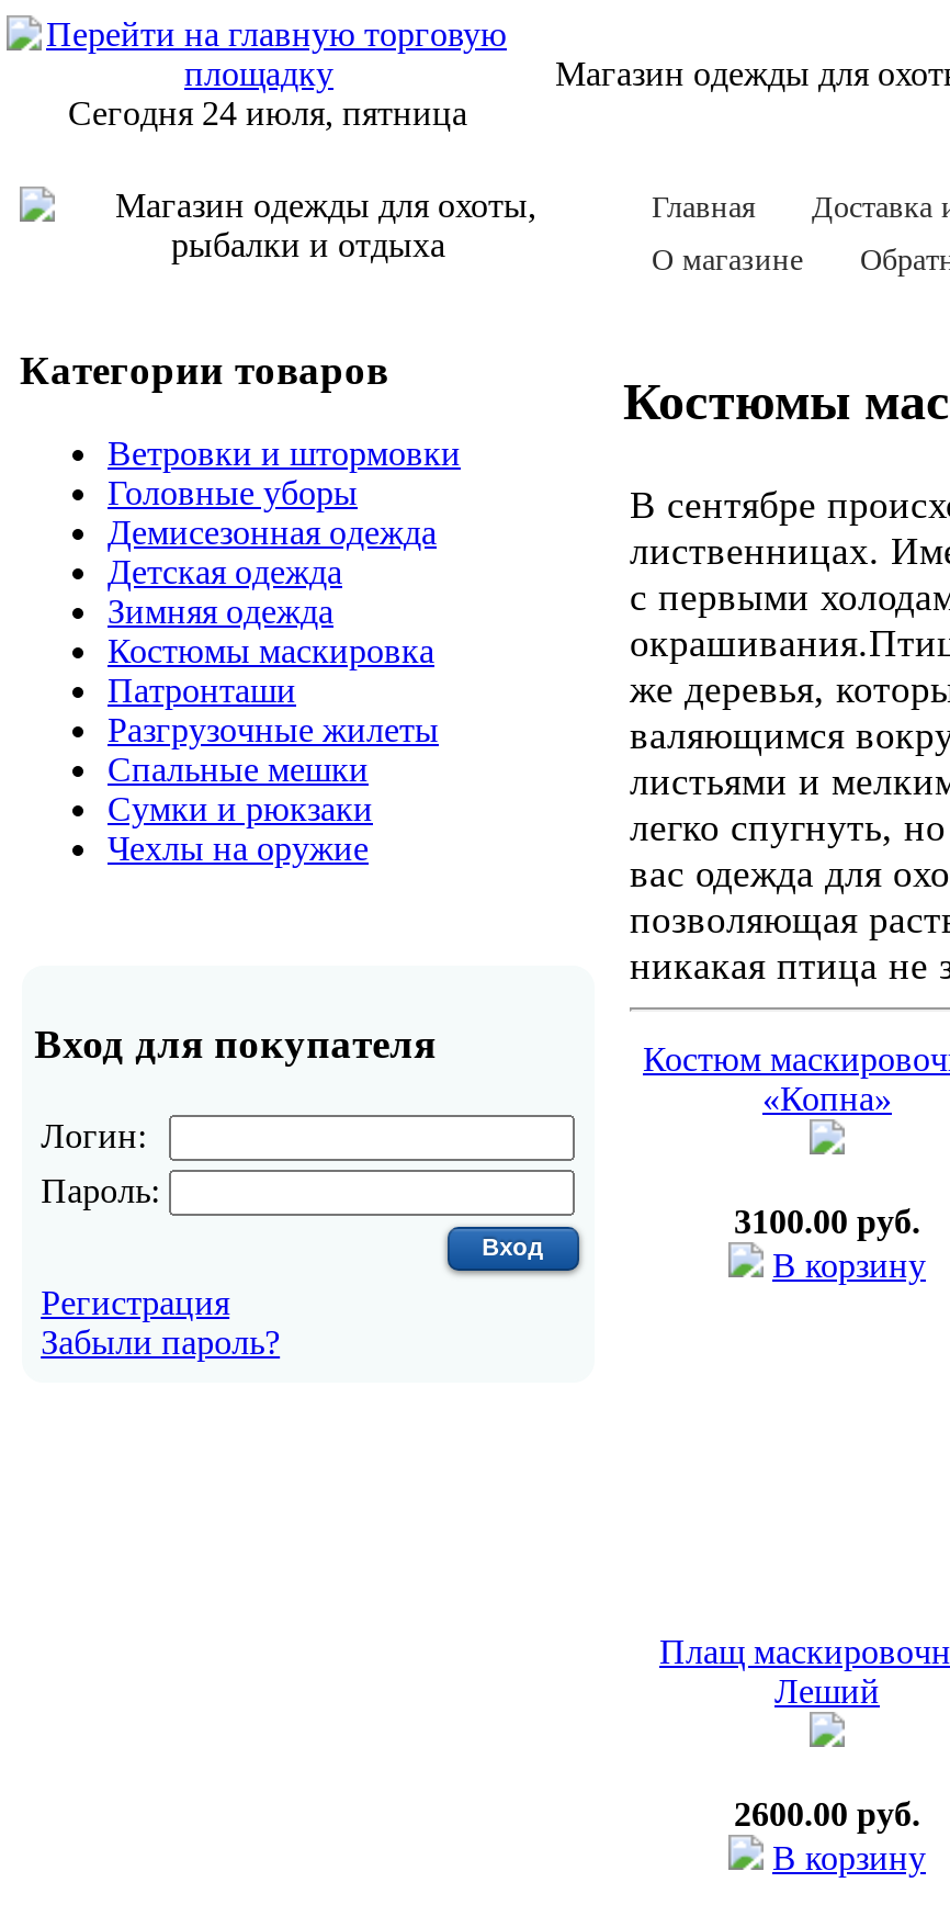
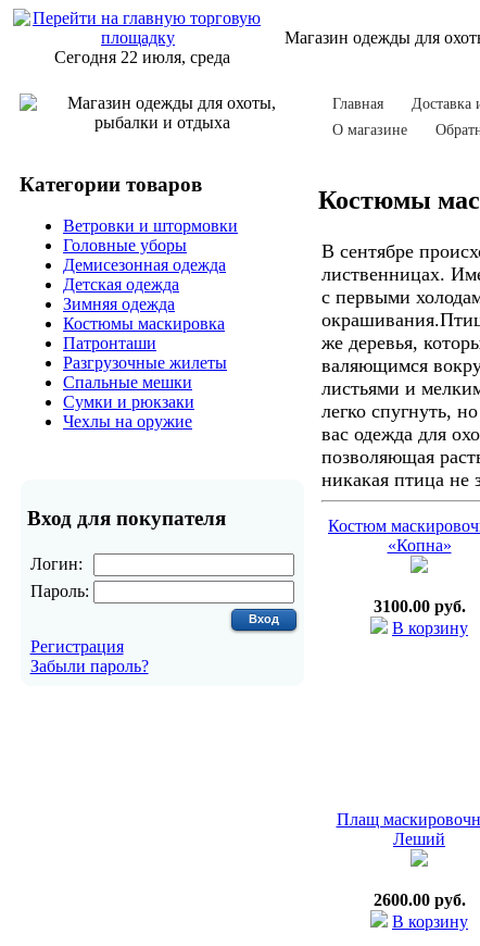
[50,94,467,132] Сегодня 24 июля, пятница -> [46,48,230,66] Сегодня 22 июля, среда

